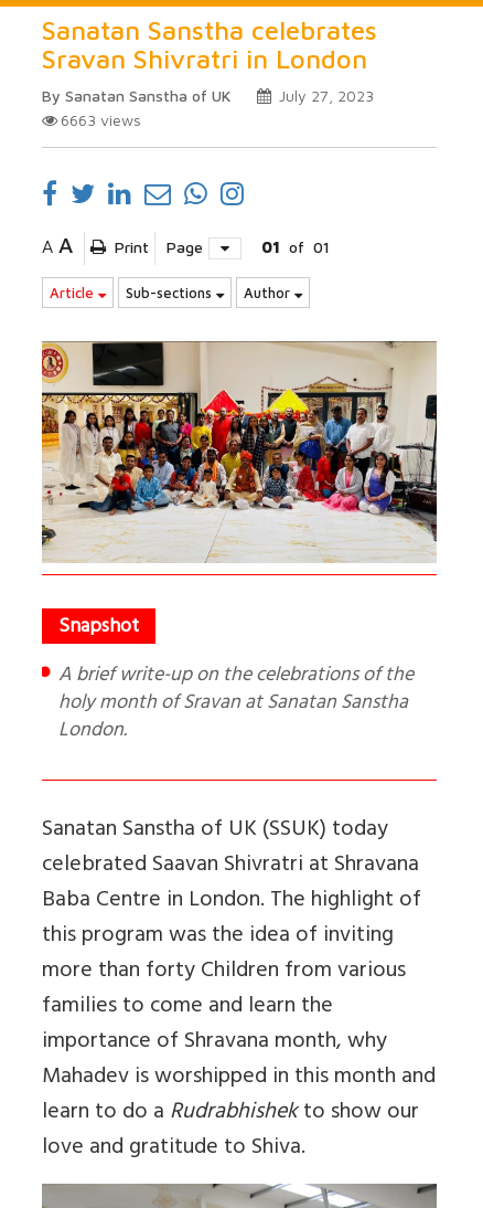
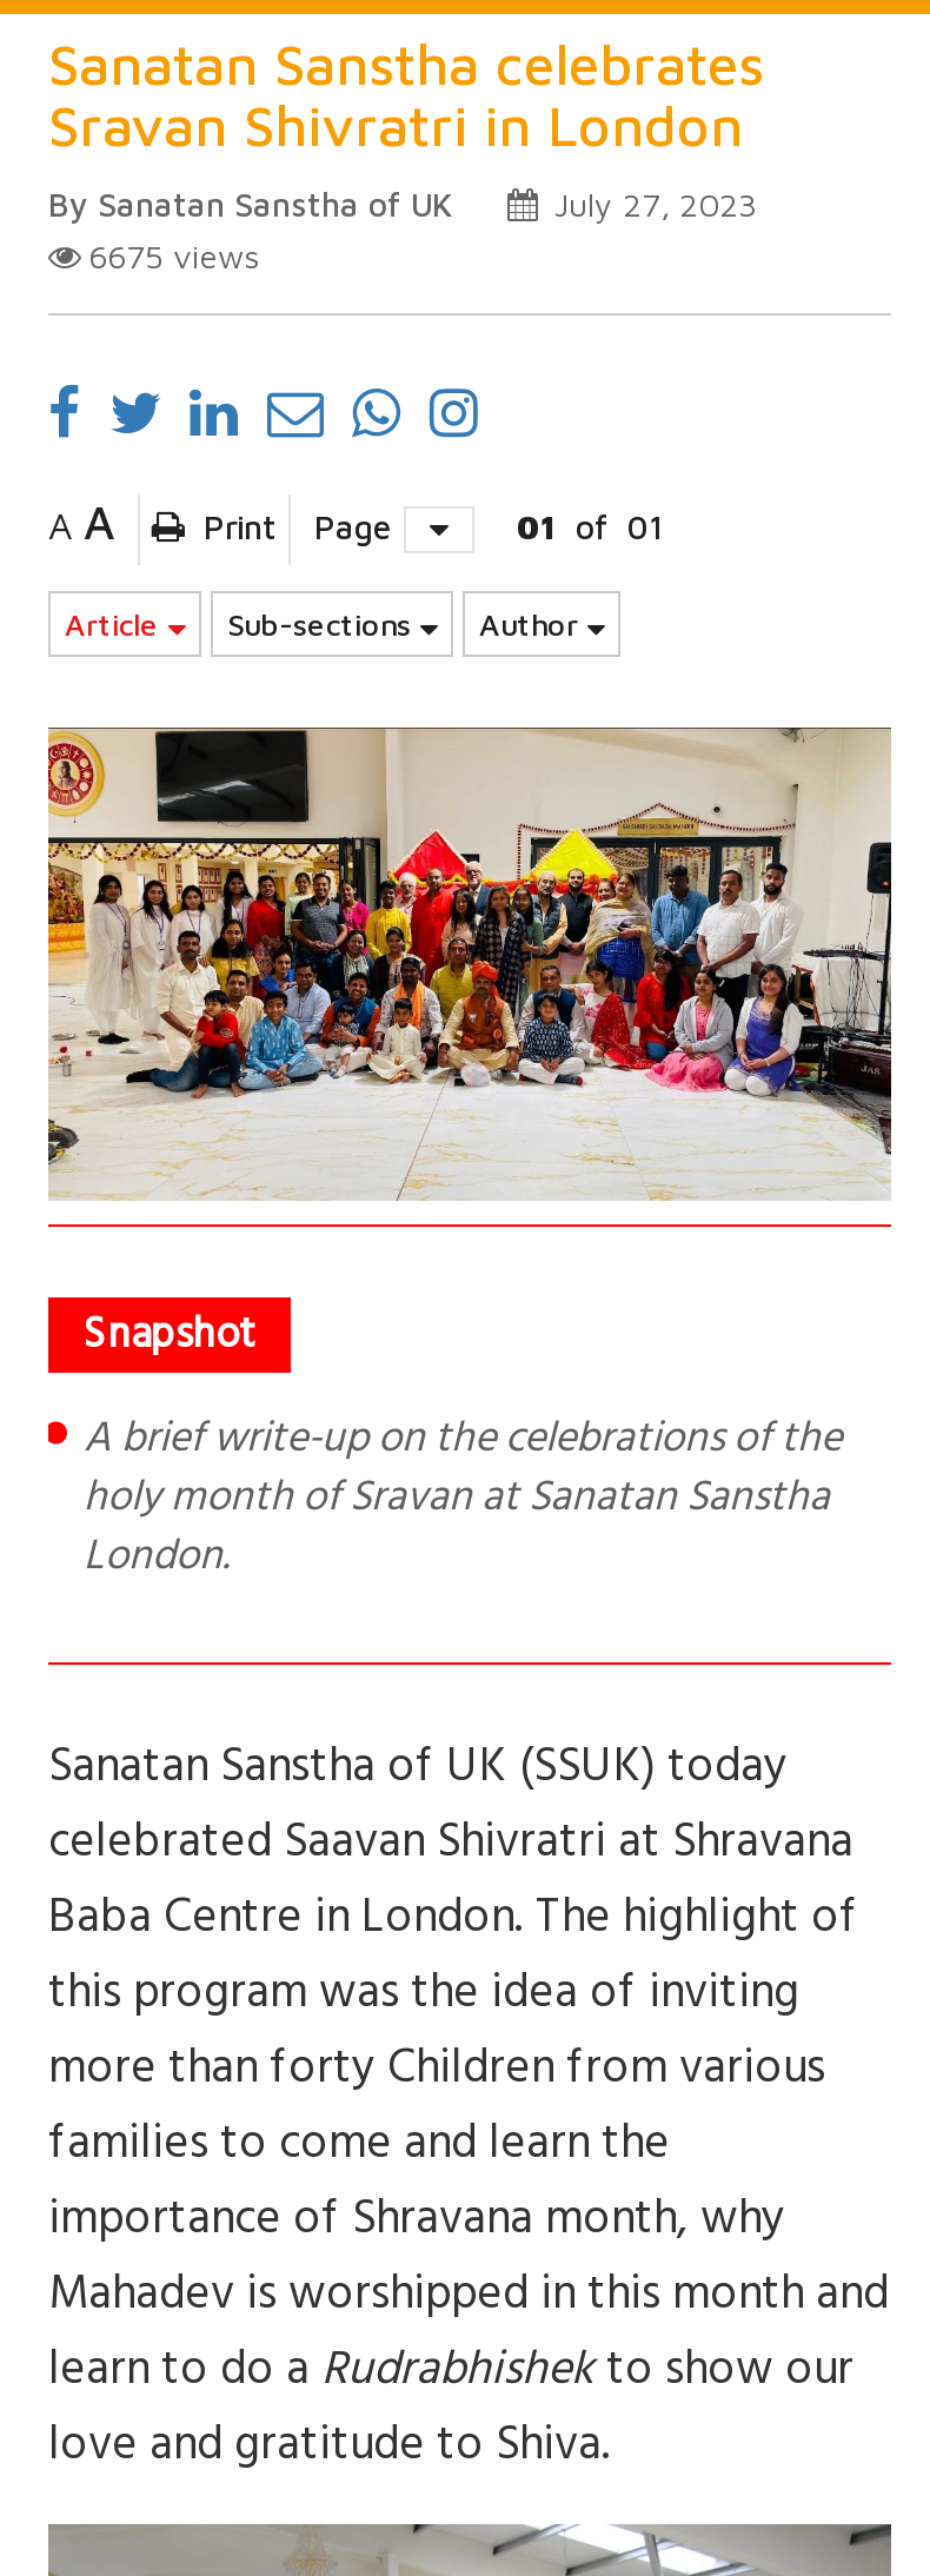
[61,110,141,129] 6663 views -> [88,235,260,275] 6675 views

